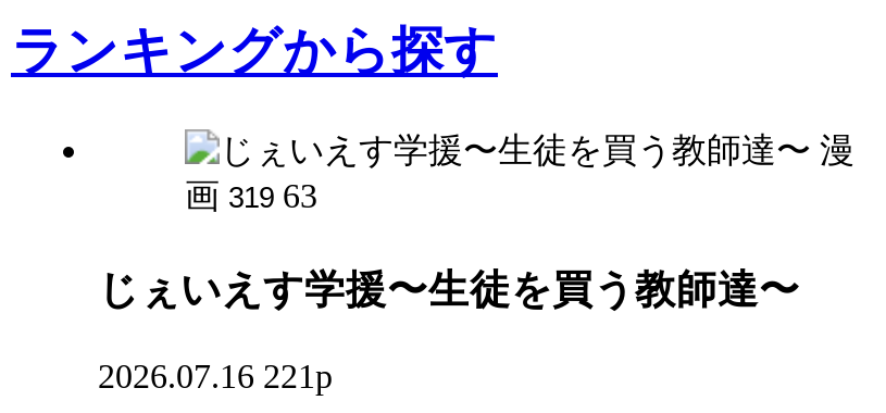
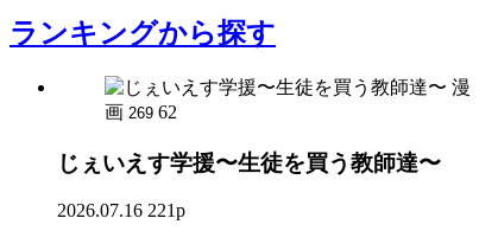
[185,177,317,214] 画 319 63 -> [105,102,177,122] 画 269 62

